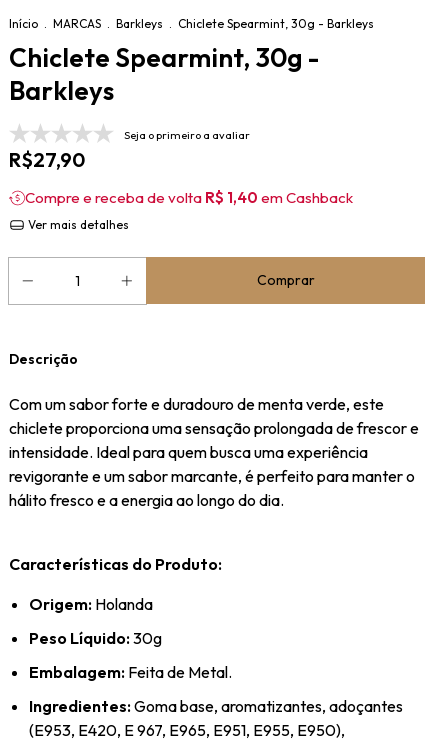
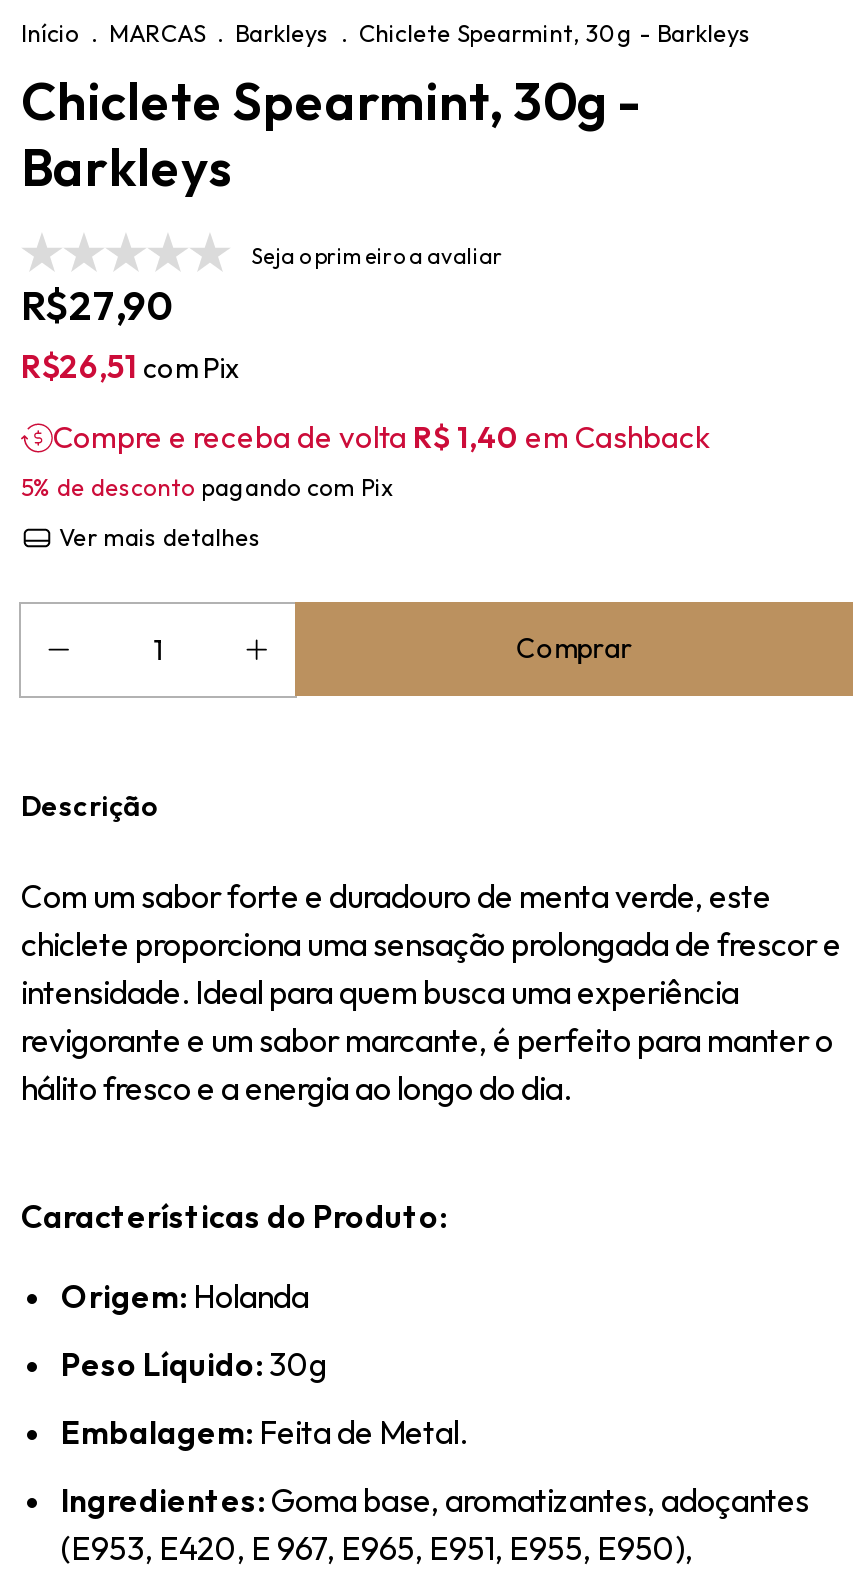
none -> [21,346,239,386] R$26,51 com Pix
none -> [21,472,393,502] 5% de desconto pagando com Pix

